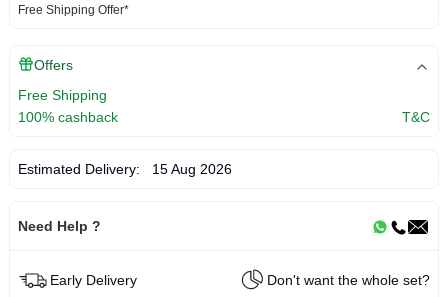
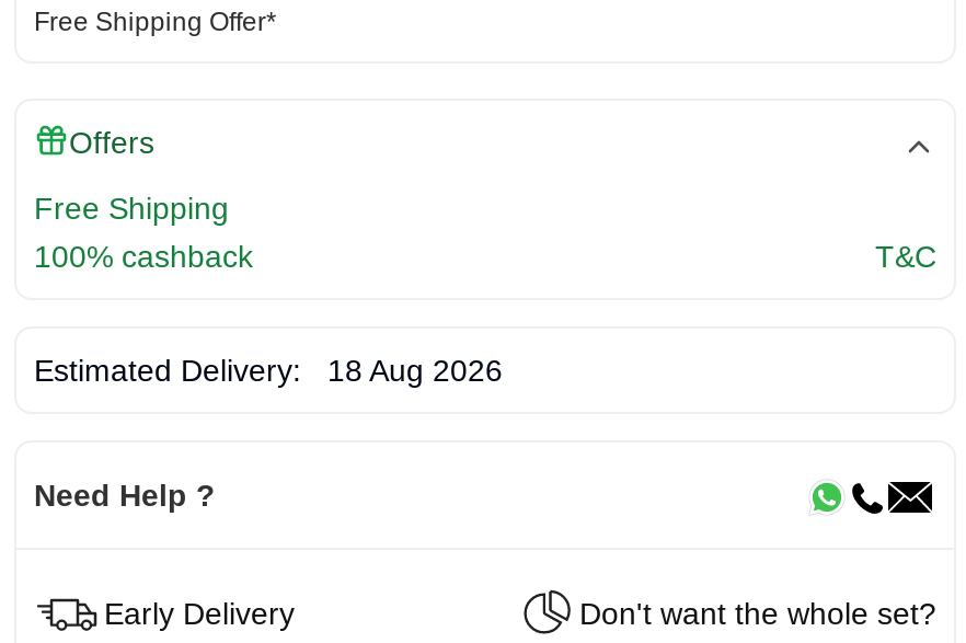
[18,161,232,177] Estimated Delivery: 15 Aug 2026 -> [34,354,503,389] Estimated Delivery: 18 Aug 2026

